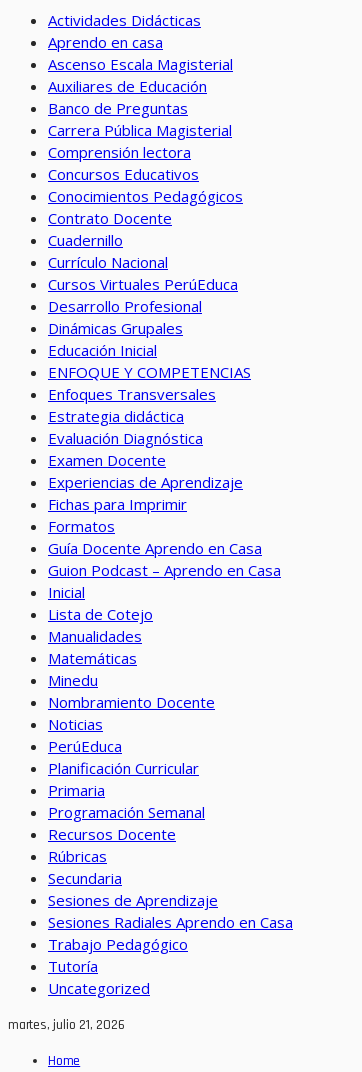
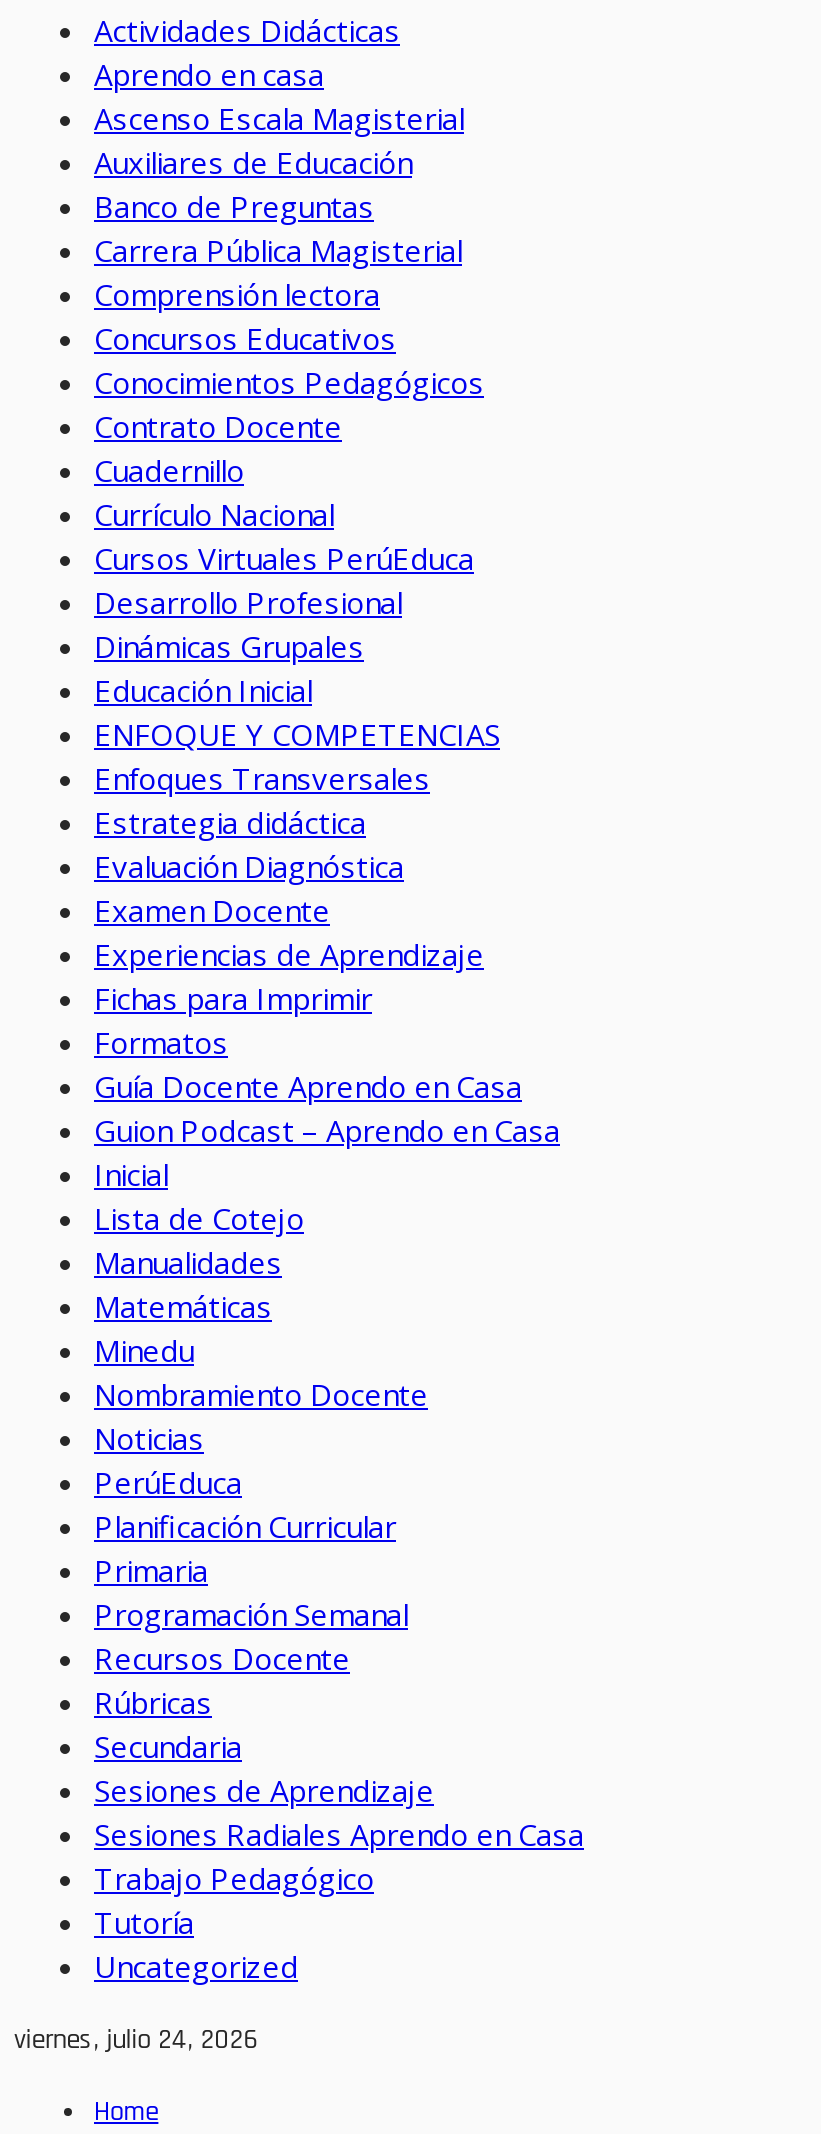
[8,1015,125,1033] martes, julio 21, 2026 -> [14,2021,257,2057] viernes, julio 24, 2026

